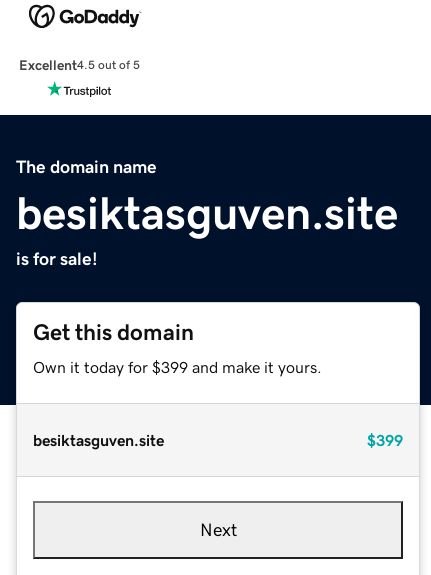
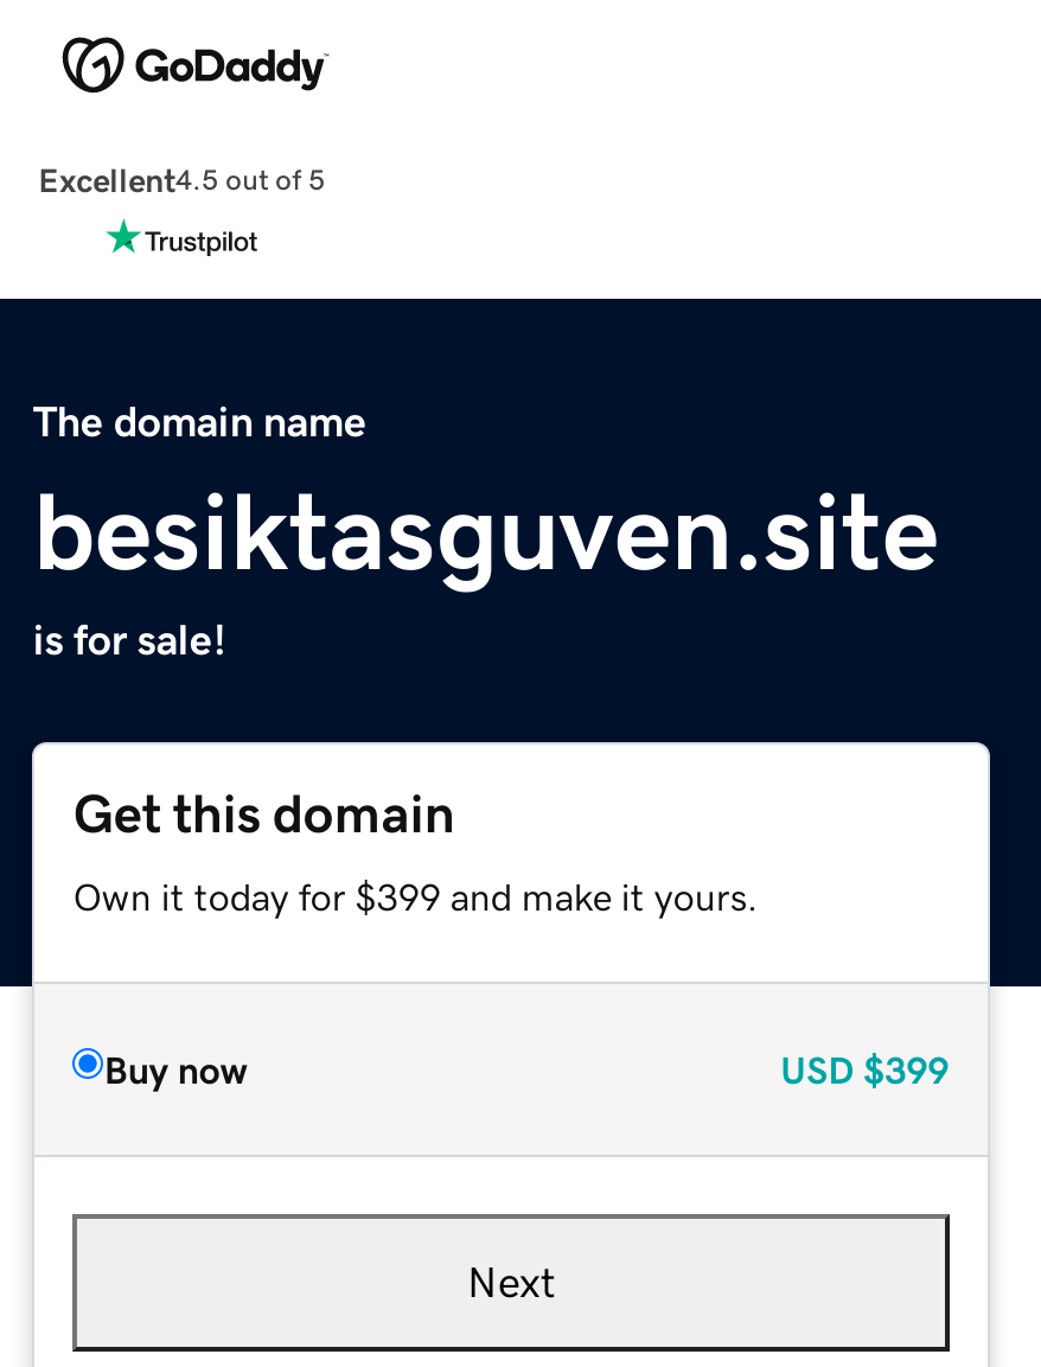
[33,432,403,448] besiktasguven.site | $399 -> [104,1049,949,1087] Buy now | USD $399

